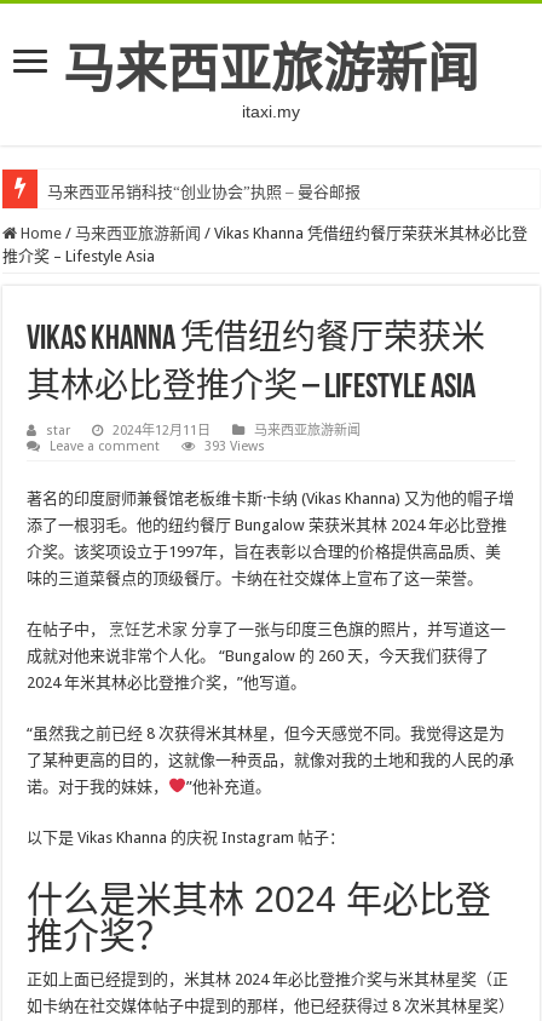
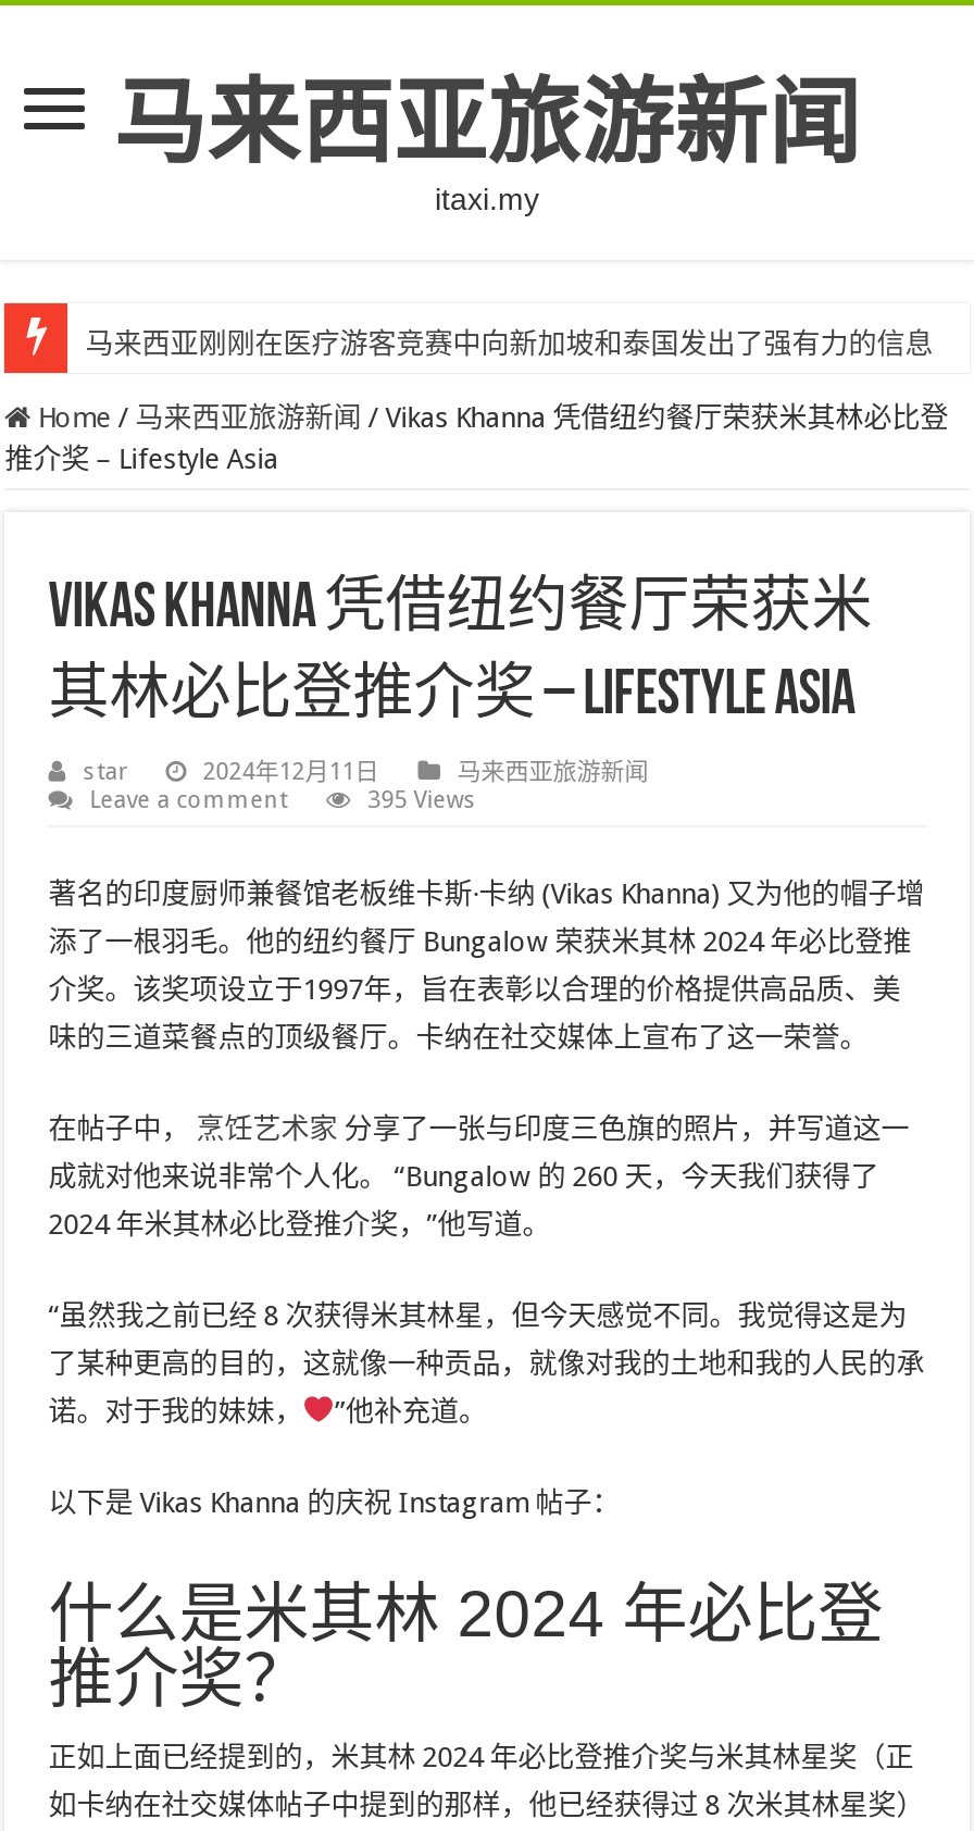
[47,183,361,201] 马来西亚吊销科技“创业协会”执照 – 曼谷邮报 -> [85,327,933,360] 马来西亚刚刚在医疗游客竞赛中向新加坡和泰国发出了强有力的信息
[205,438,265,454] 393 Views -> [368,786,477,814] 395 Views

